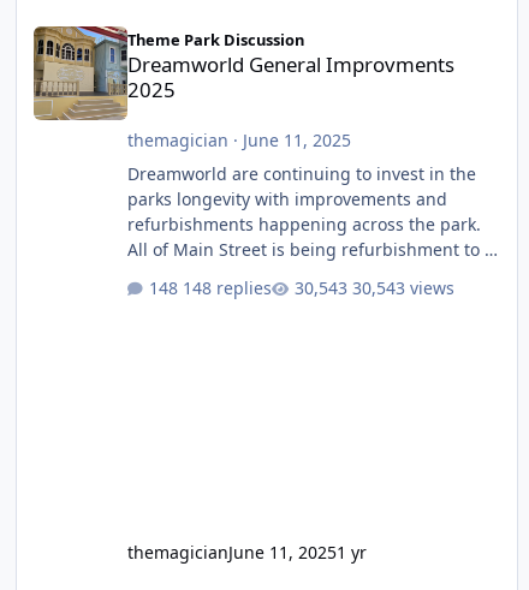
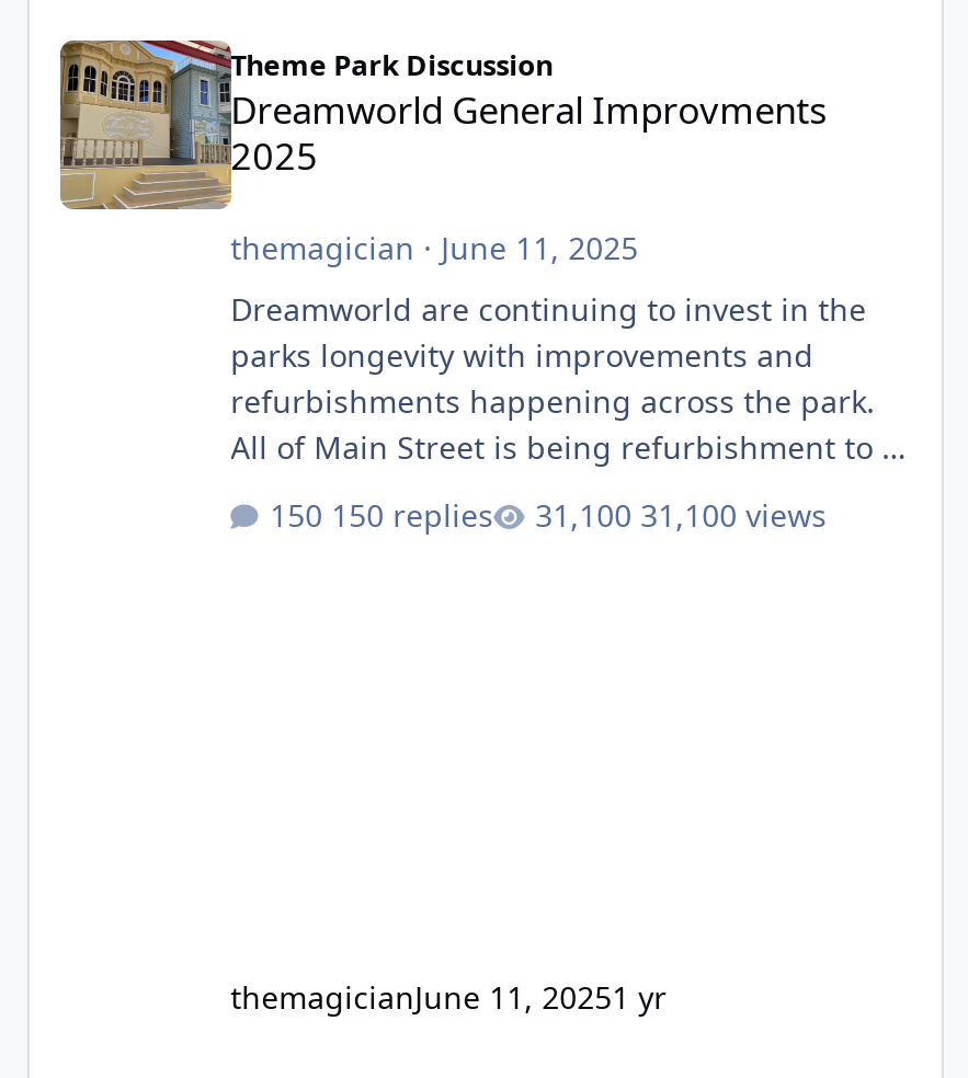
[182,276,271,299] 148 replies -> [331,495,494,537] 150 replies
[352,276,454,299] 30,543 views -> [641,495,827,537] 31,100 views

